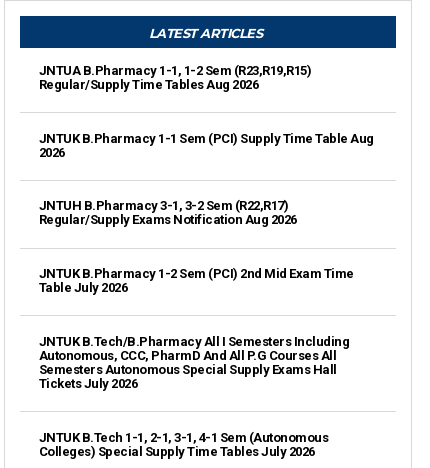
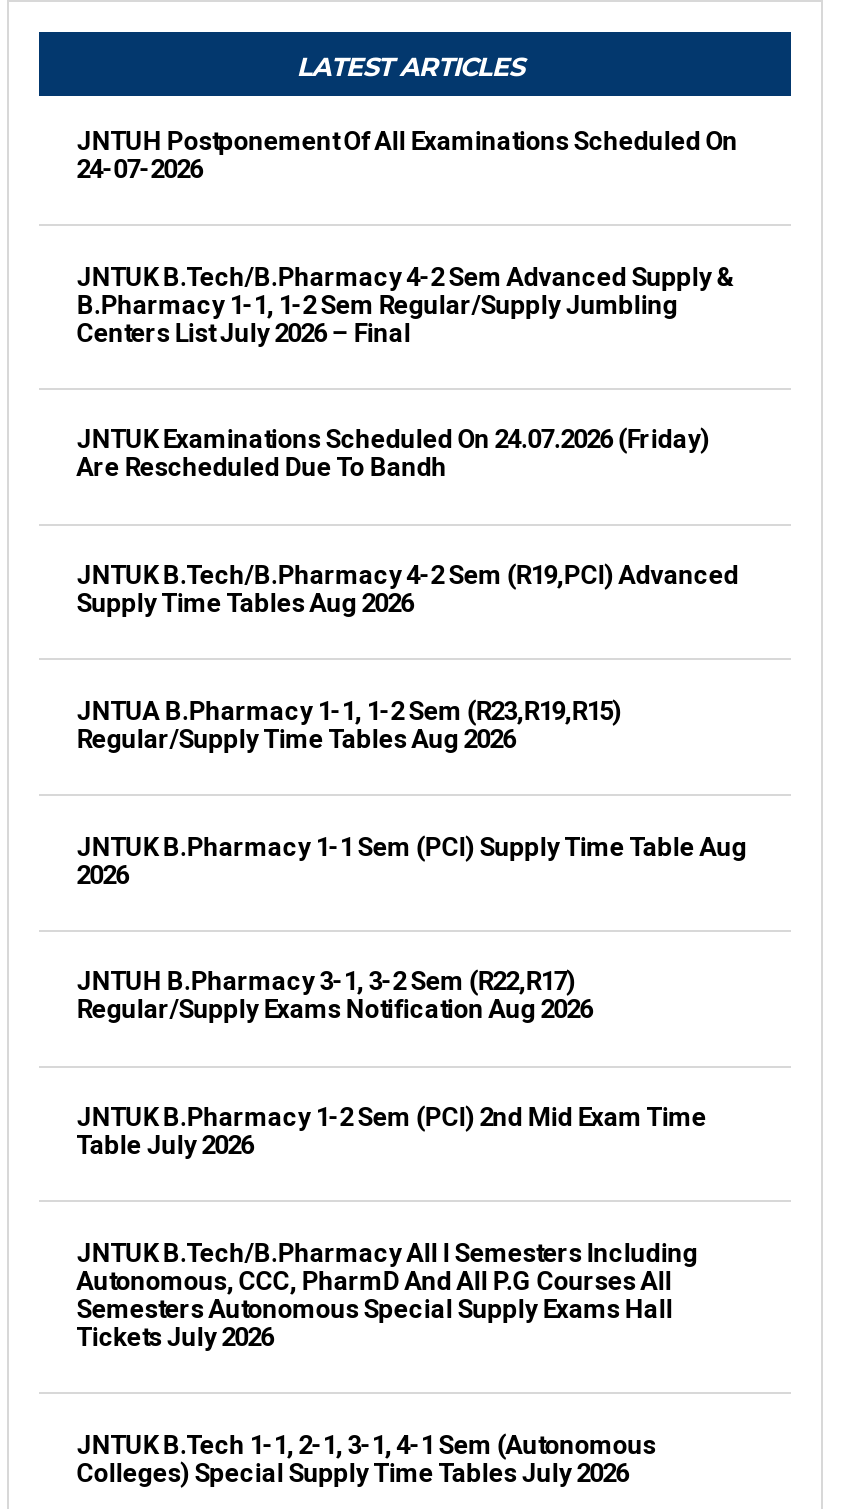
none -> [77,126,738,184] JNTUH Postponement Of All Examinations Scheduled On | 24-07-2026
none -> [77,261,736,347] JNTUK B.Tech/B.Pharmacy 4-2 Sem Advanced Supply & | B.Pharmacy 1-1, 1-2 Sem Regular/Supply Jumbling | Centers List July 2026 – Final
none -> [77,425,710,483] JNTUK Examinations Scheduled On 24.07.2026 (Friday) | Are Rescheduled Due To Bandh
none -> [77,560,739,618] JNTUK B.Tech/B.Pharmacy 4-2 Sem (R19,PCI) Advanced | Supply Time Tables Aug 2026

